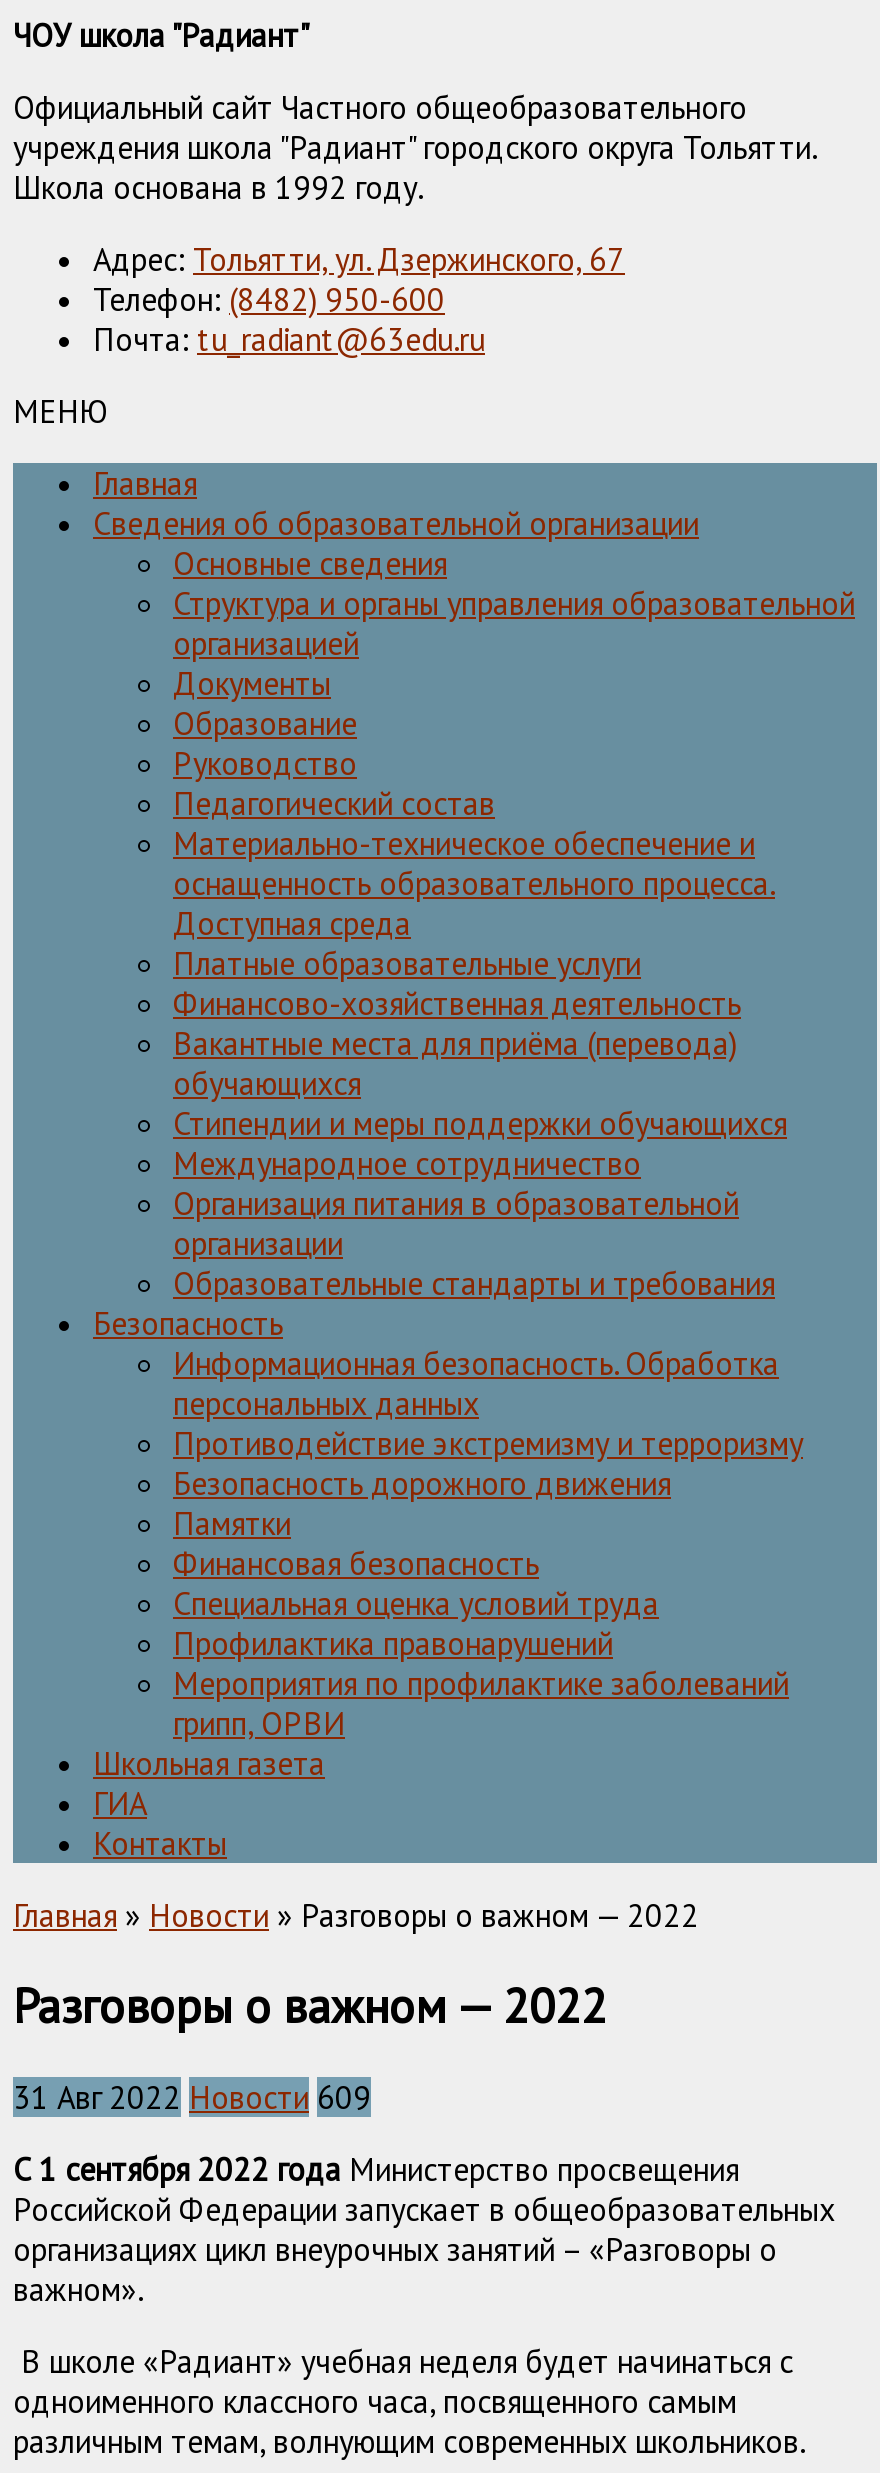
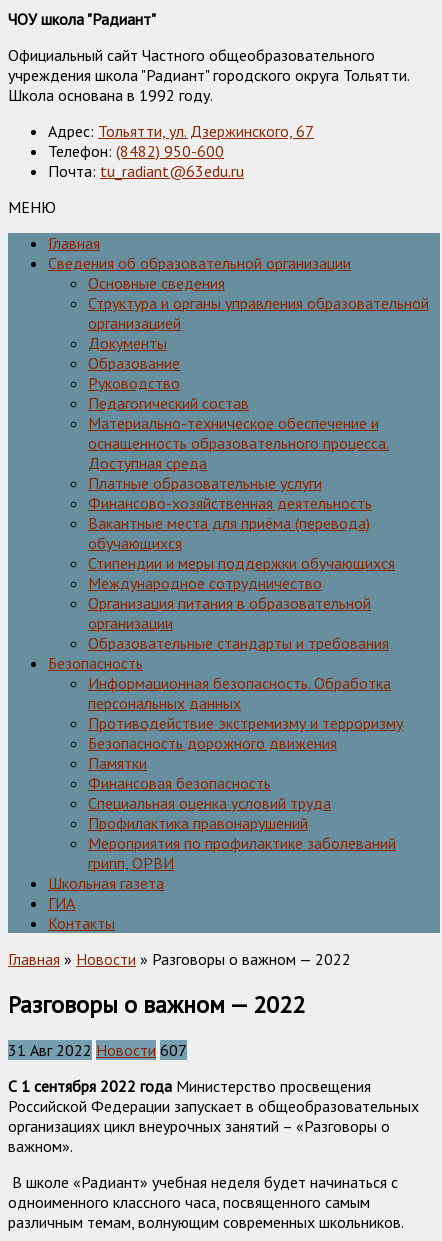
[13,2077,371,2117] 31 Авг 2022 Новости 609 -> [8,1040,187,1060] 31 Авг 2022 Новости 607

